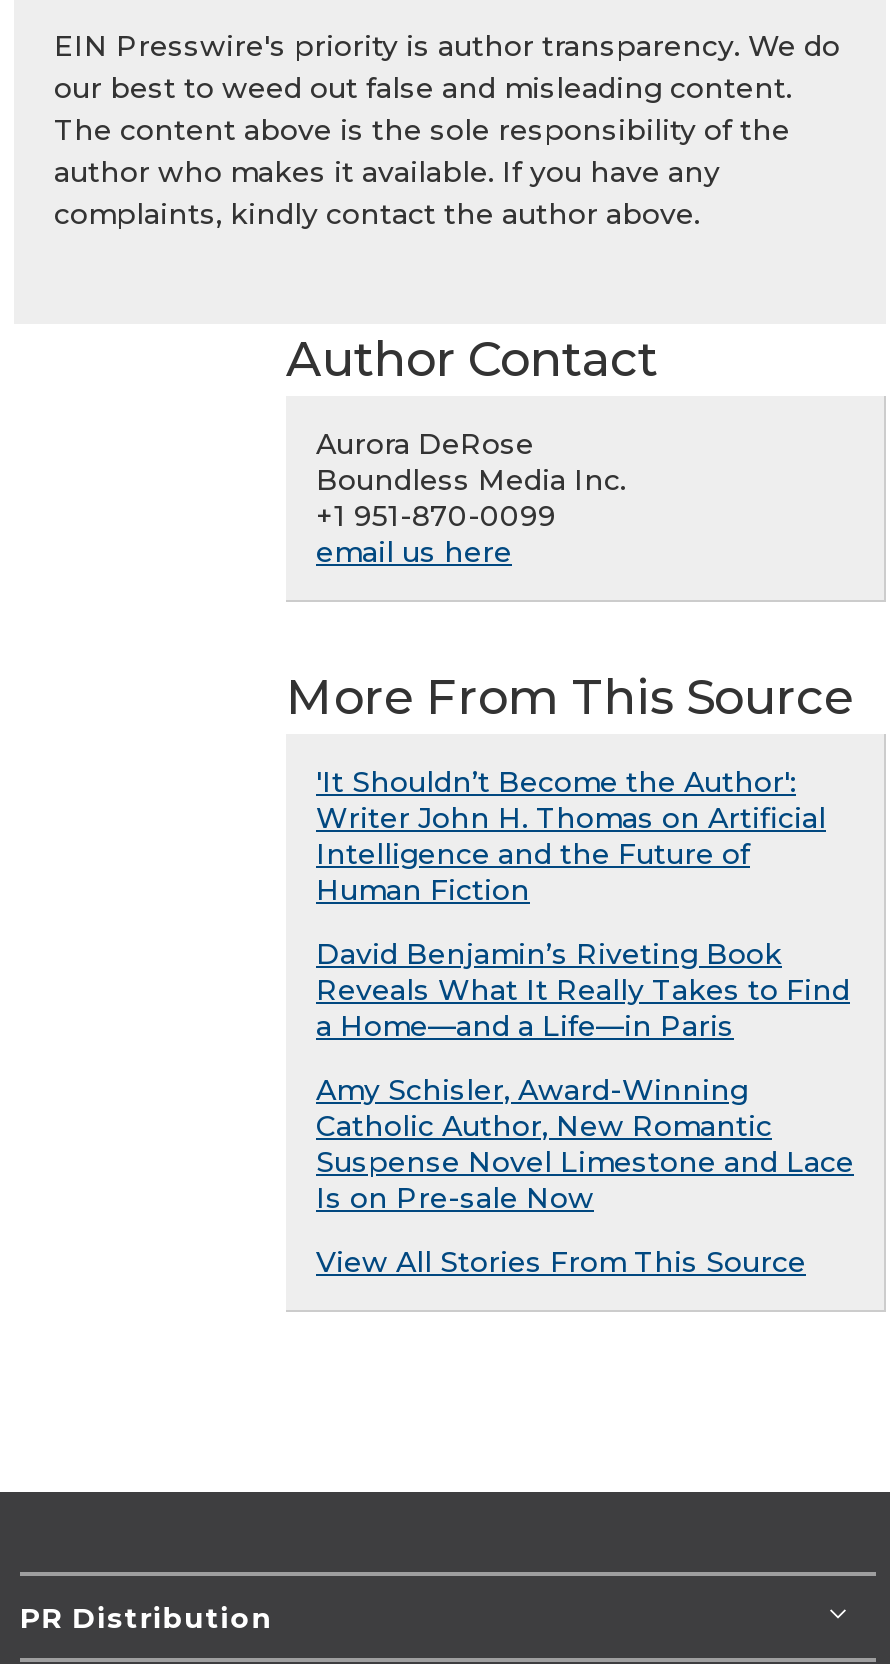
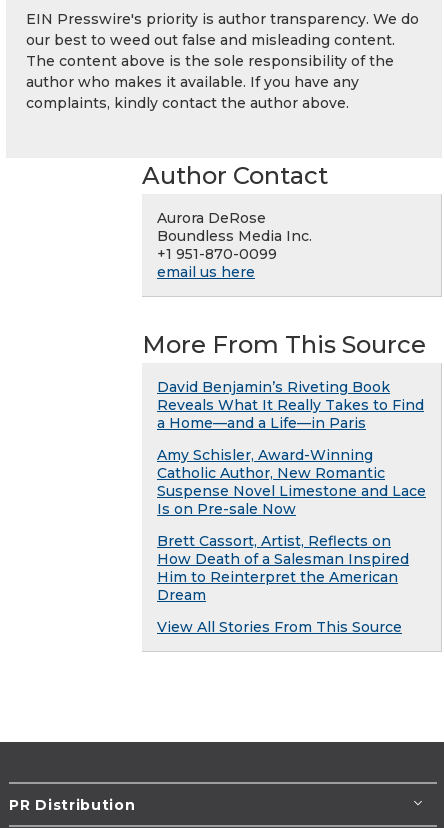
[316,764,826,908] 'It Shouldn’t Become the Author': | Writer John H. Thomas on Artificial | Intelligence and the Future of | Human Fiction -> none
moved [316,936,854,1216] -> [157,378,426,518]: David Benjamin’s Riveting Book | Reveals What It Really Takes to Find | a Home—and a Life—in Paris | Amy Schisler, Award-Winning | Catholic Author, New Romantic | Suspense Novel Limestone and Lace | Is on Pre-sale Now
none -> [157,532,409,604] Brett Cassort, Artist, Reflects on | How Death of a Salesman Inspired | Him to Reinterpret the American | Dream

